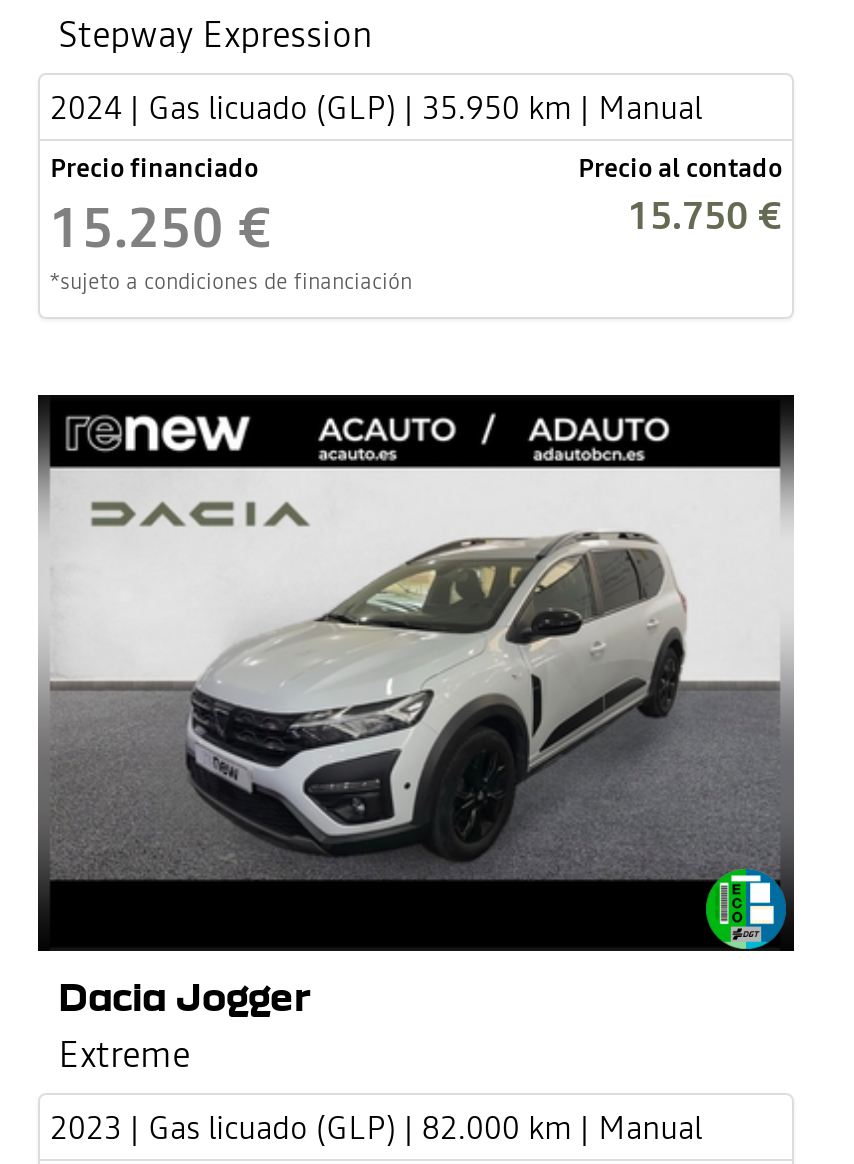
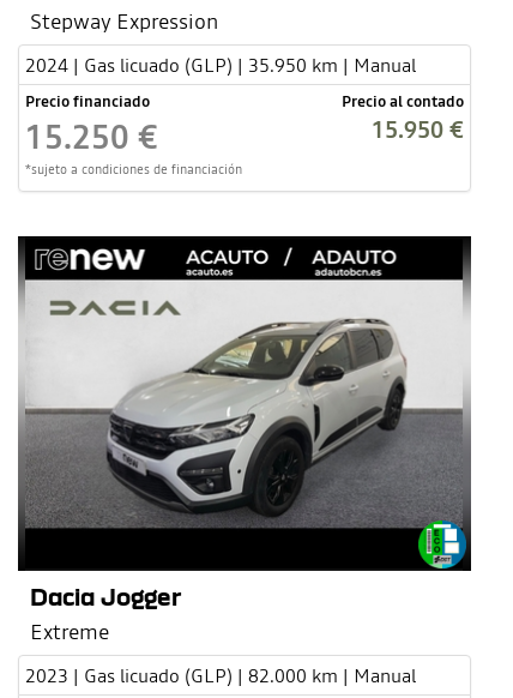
[628,187,782,243] 15.750 € -> [372,112,464,146] 15.950 €

